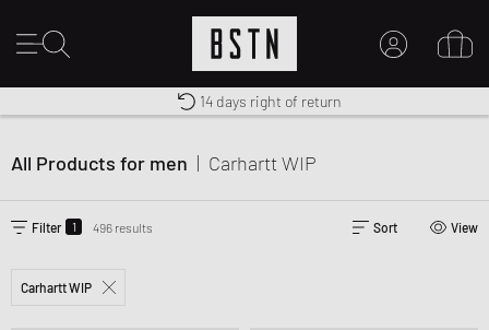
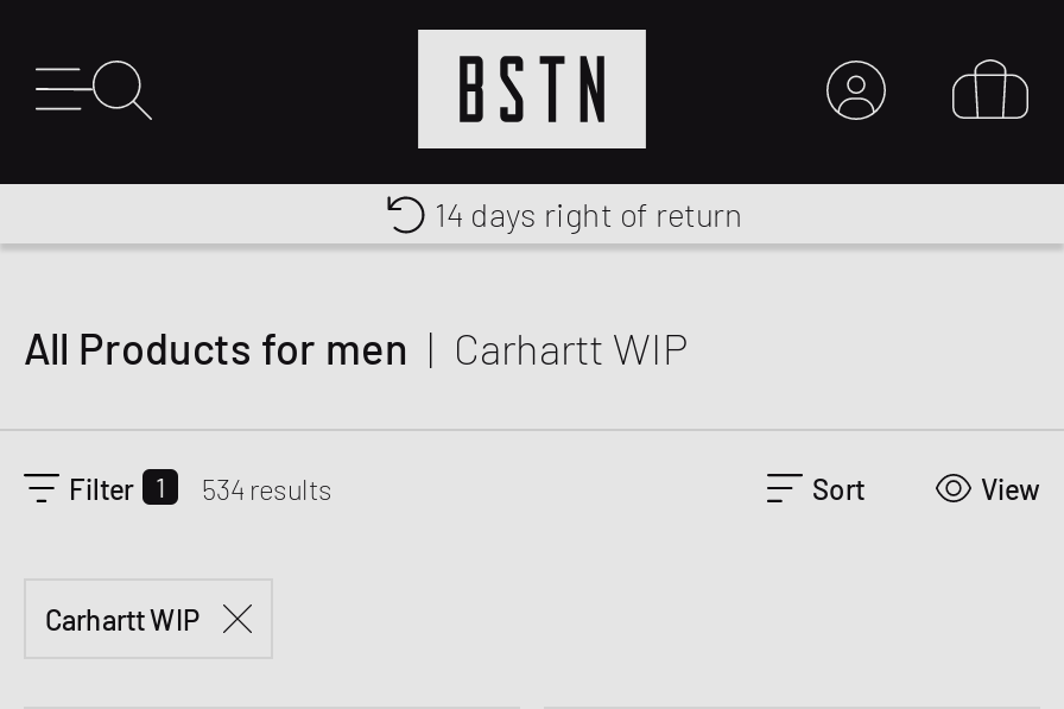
[32,219,153,235] Filter 1 496 results -> [69,469,332,505] Filter 1 534 results

